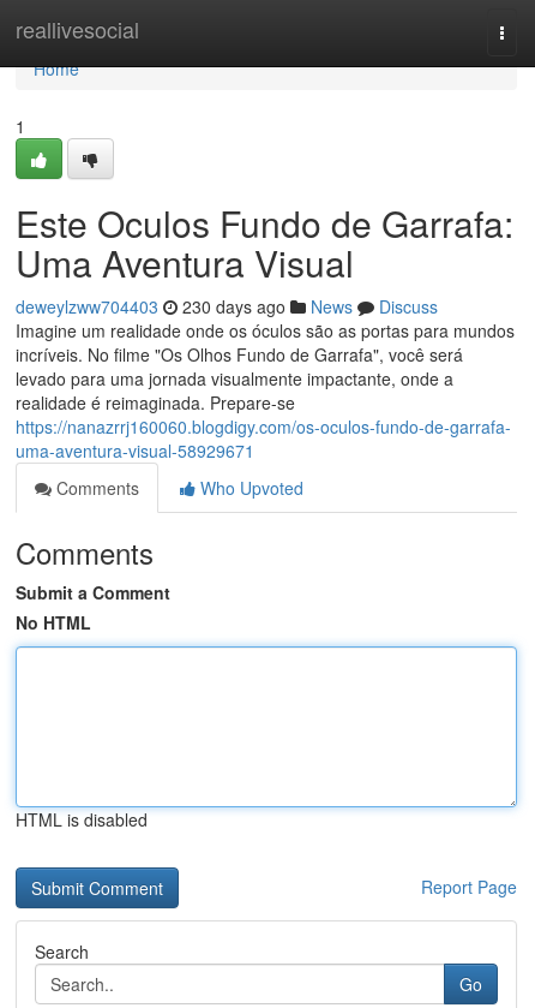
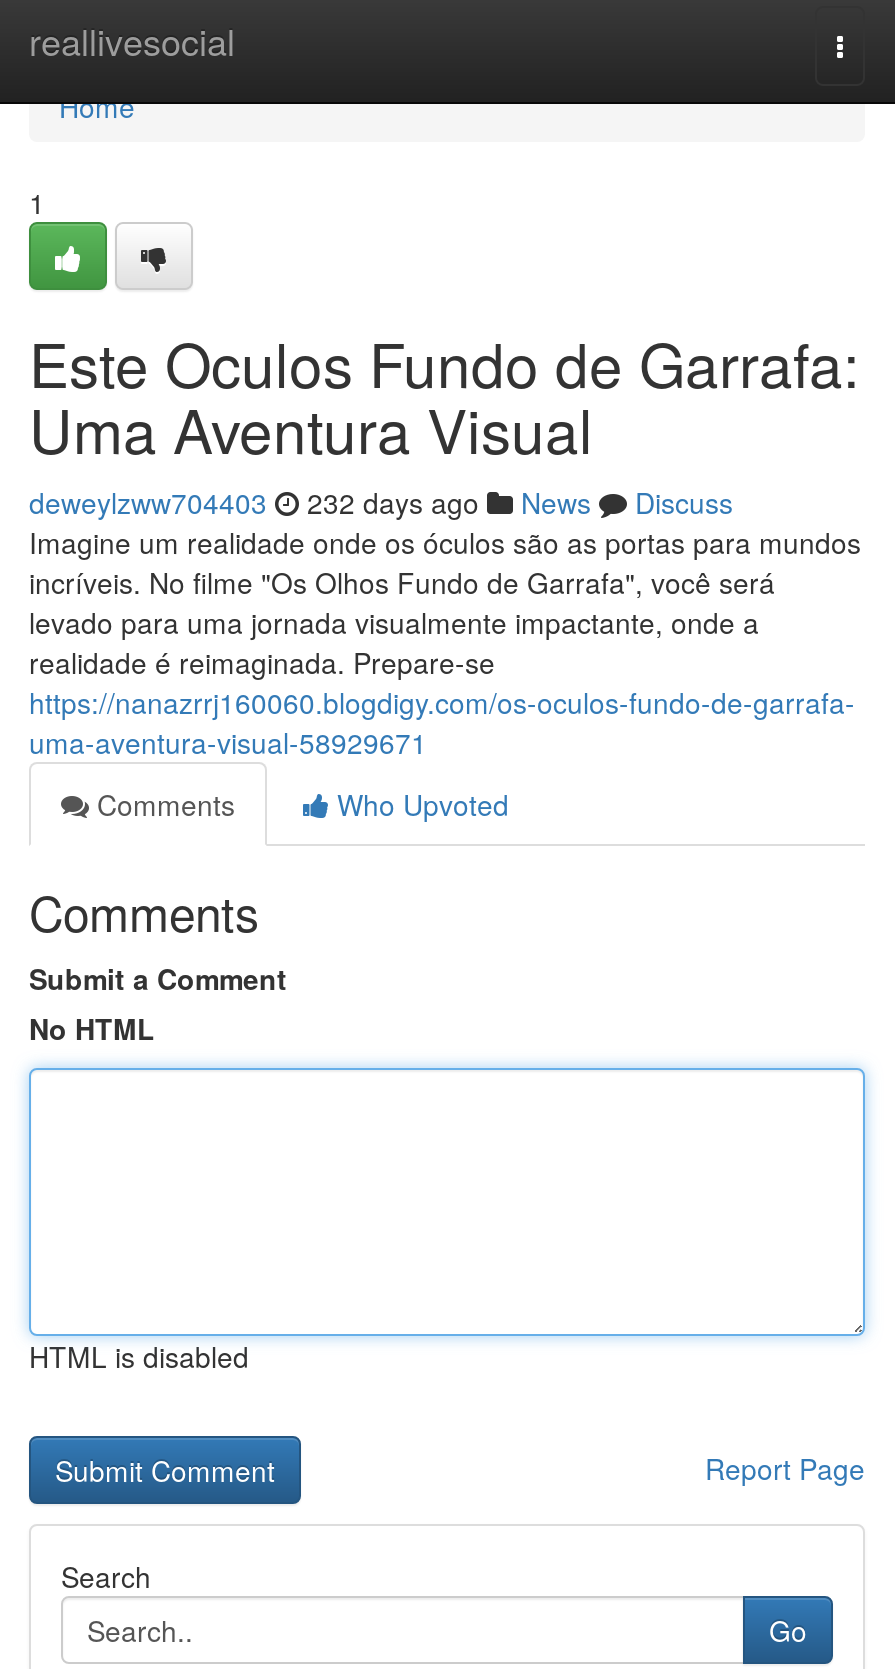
[16,294,438,318] deweylzww704403 230 days ago News Discuss -> [29,482,733,522] deweylzww704403 232 days ago News Discuss

